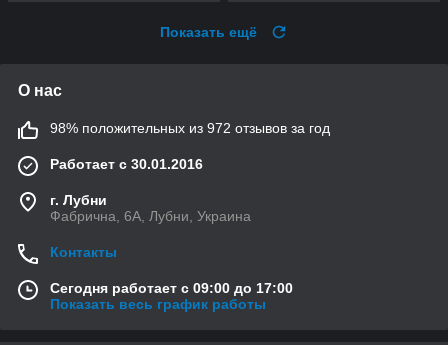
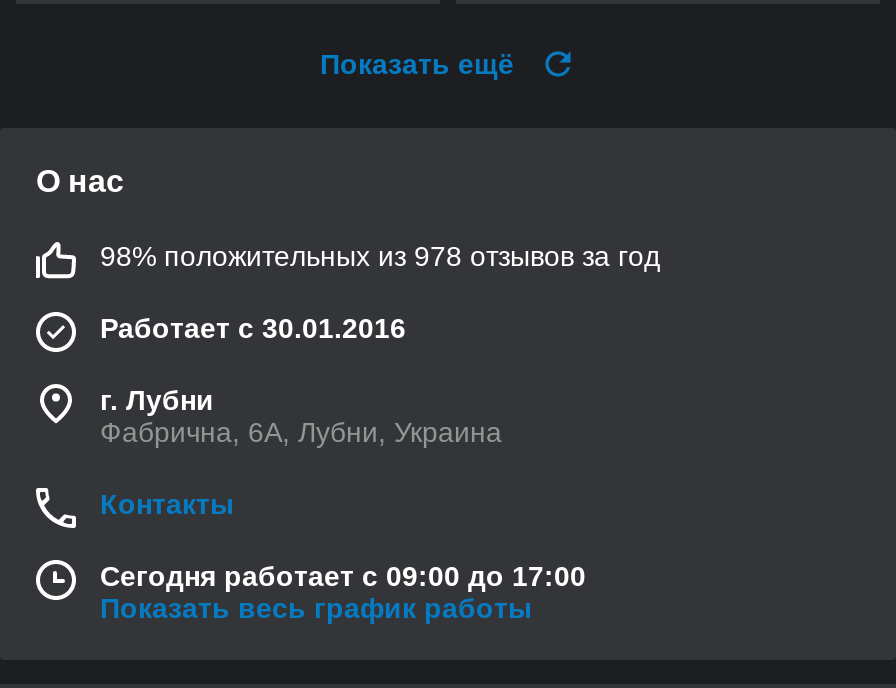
[50,120,330,136] 98% положительных из 972 отзывов за год -> [100,240,660,272] 98% положительных из 978 отзывов за год

